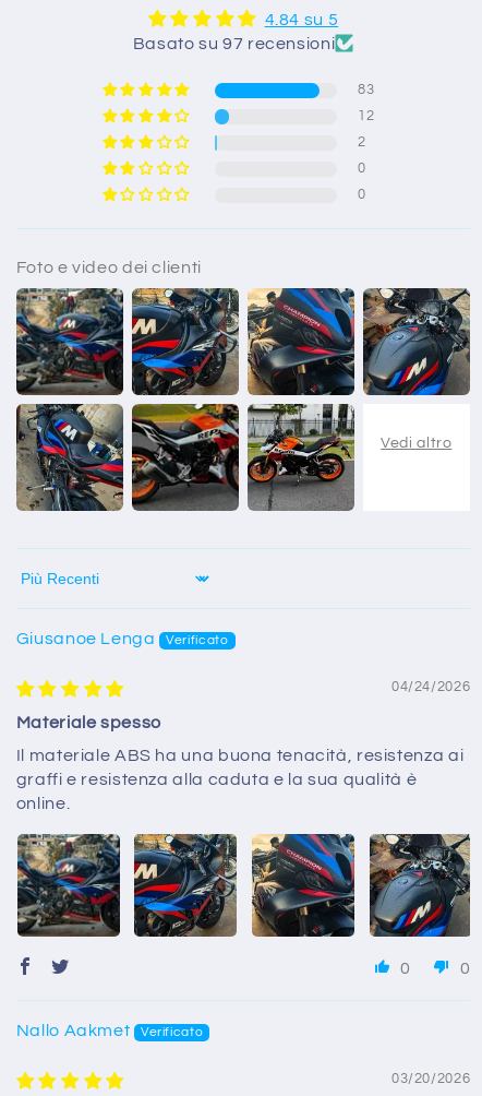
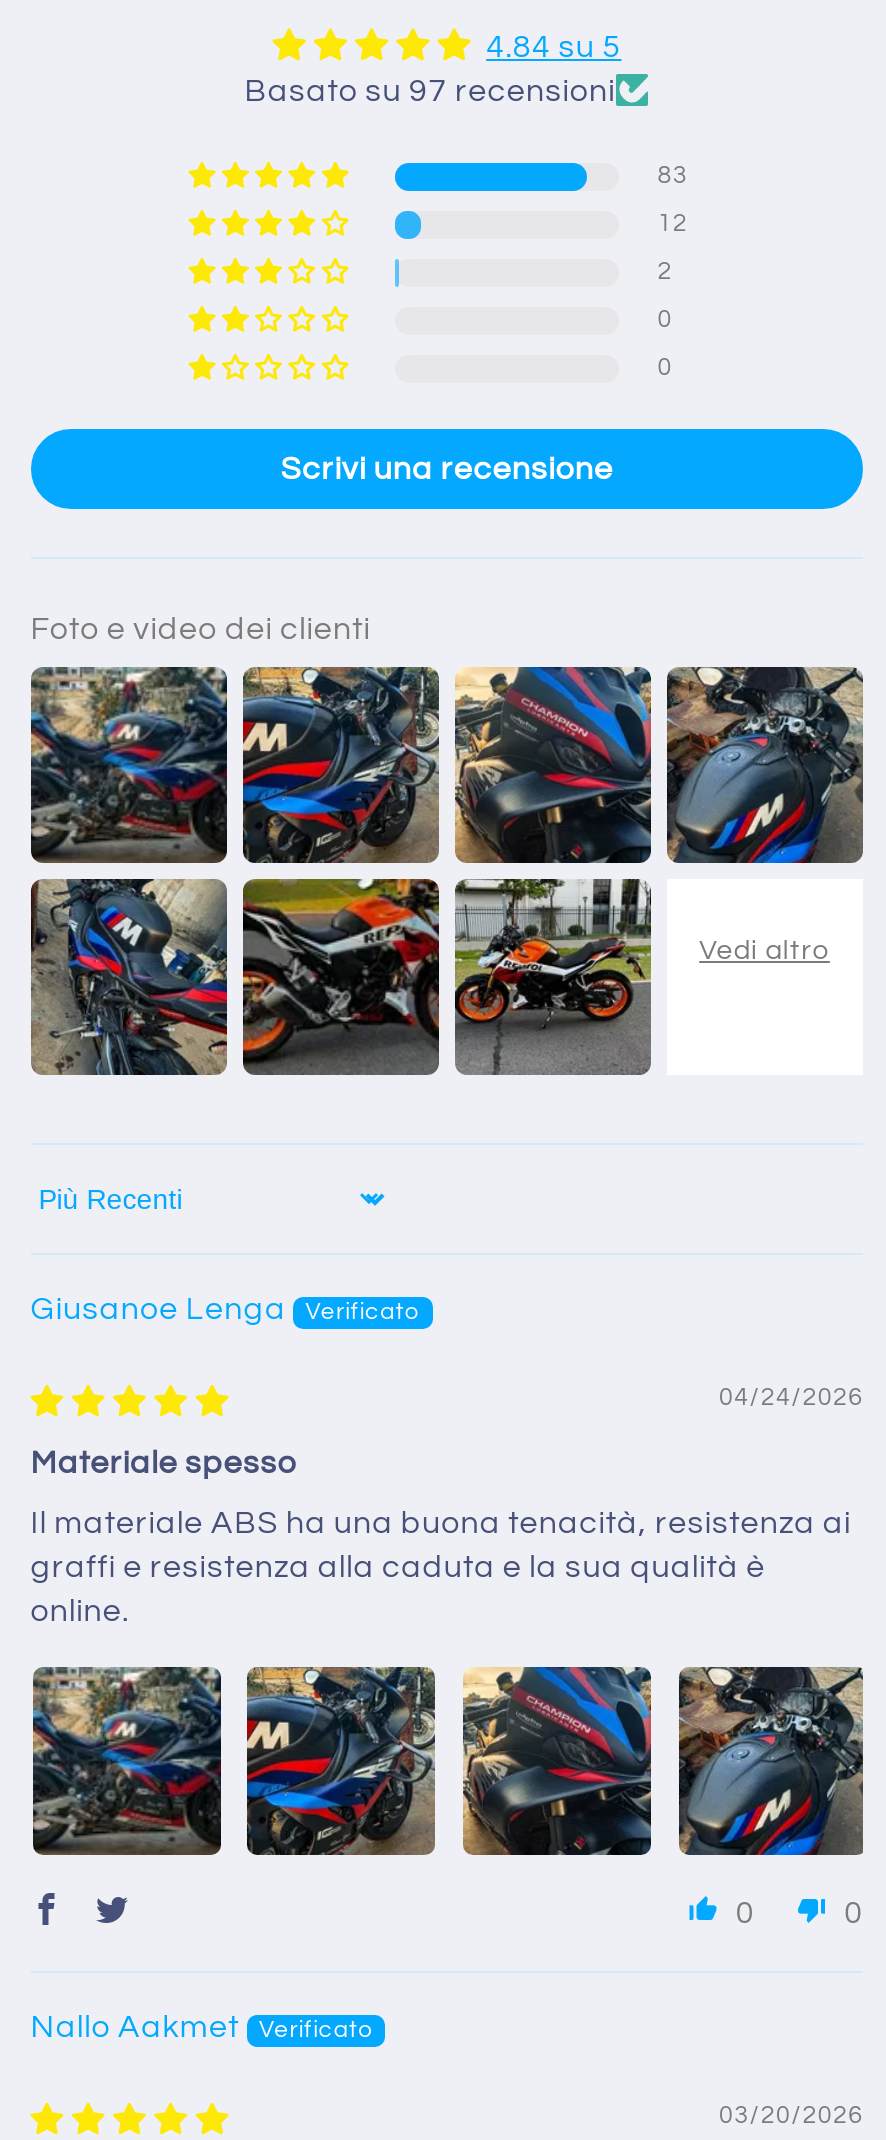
none -> [281,452,613,484] Scrivi una recensione

